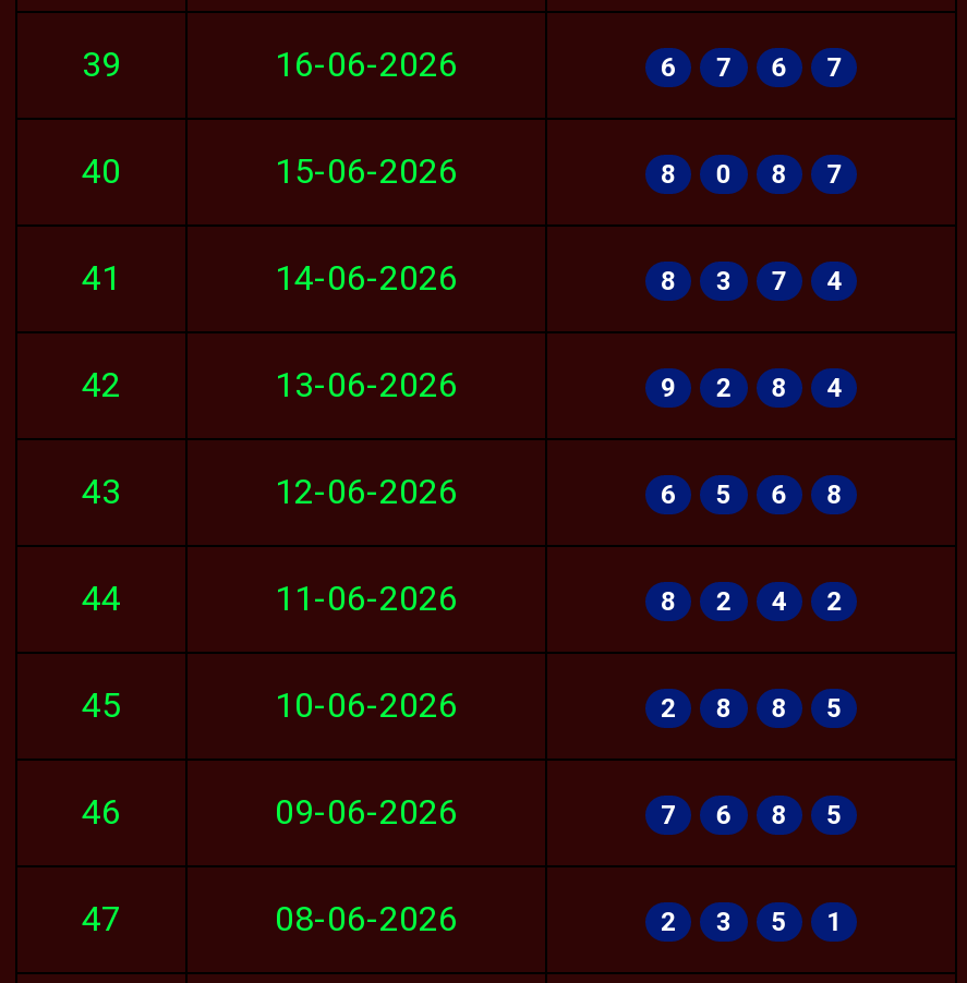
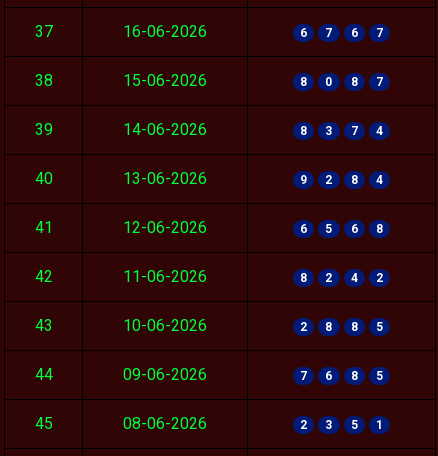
[82,44,121,85] 39 -> [34,22,52,41] 37
[82,150,121,192] 40 -> [34,71,52,90] 38
[82,257,121,299] 41 -> [34,120,52,139] 39
[82,364,121,405] 42 -> [34,169,52,188] 40
[82,471,121,512] 43 -> [34,218,52,237] 41
[82,578,121,619] 44 -> [34,267,52,286] 42
[82,684,121,726] 45 -> [34,316,52,335] 43
[82,791,121,833] 46 -> [34,365,52,384] 44
[82,898,121,939] 47 -> [34,414,52,433] 45

